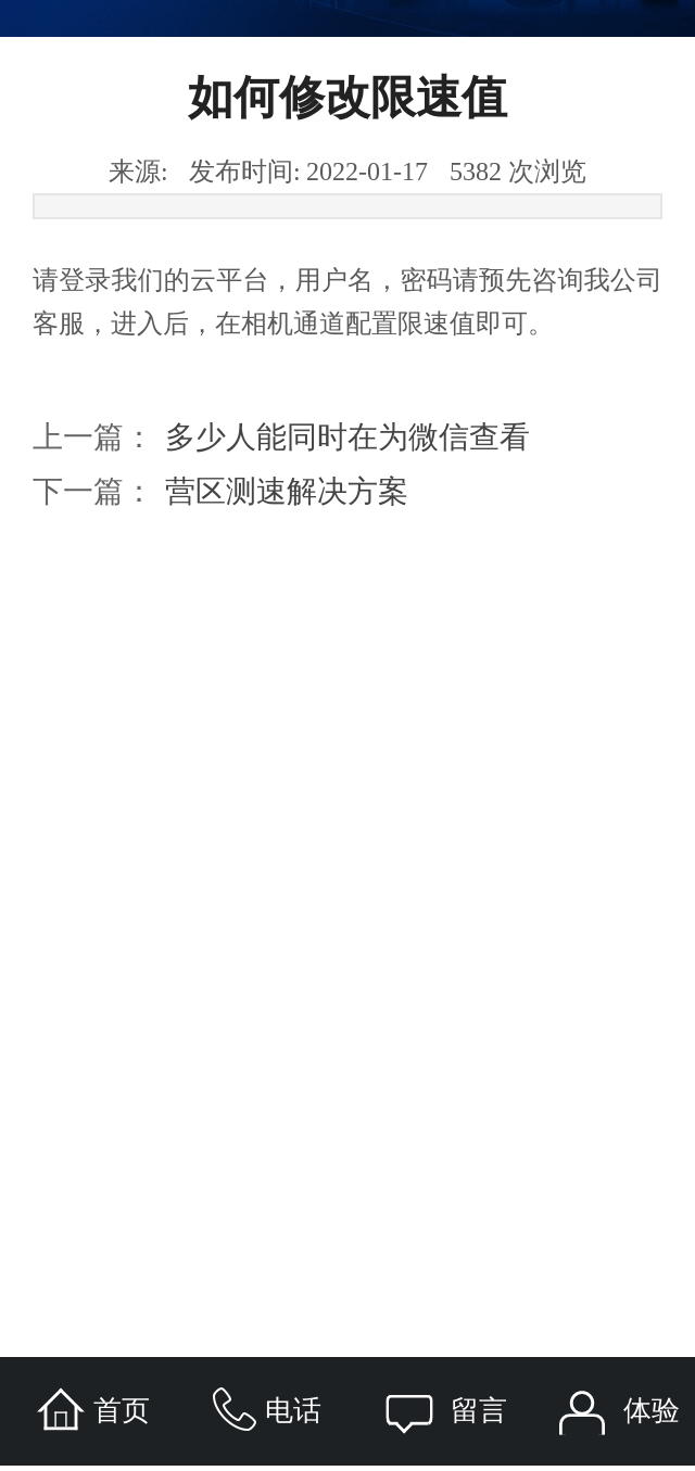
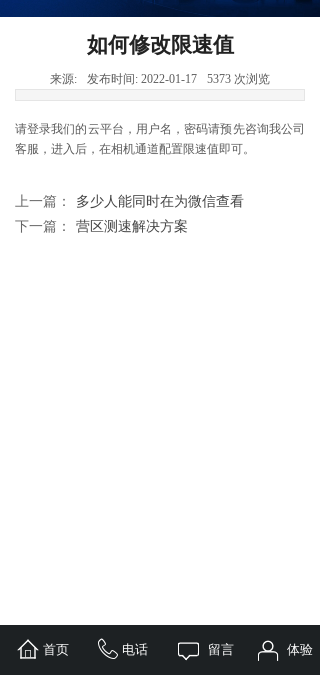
[109,156,586,187] 来源: 发布时间: 2022-01-17 5382次浏览 -> [50,72,270,86] 来源: 发布时间: 2022-01-17 5373次浏览

